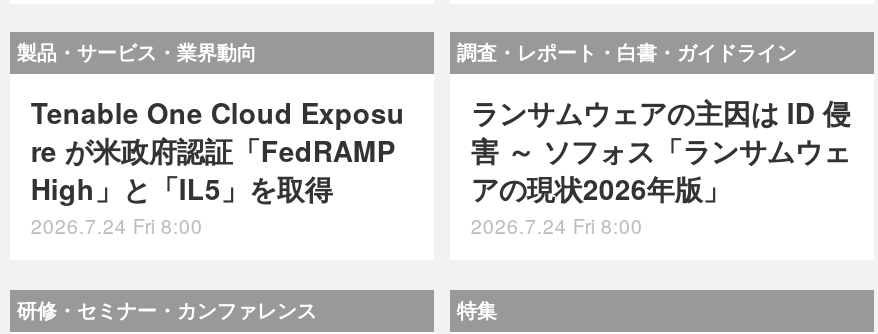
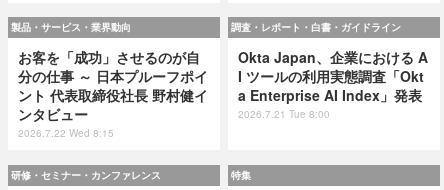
[31,93,405,241] Tenable One Cloud Exposu | re が米政府認証「FedRAMP | High」と「IL5」を取得 | 2026.7.24 Fri 8:00 -> [18,47,208,140] お客を「成功」させるのが自 | 分の仕事 ～ 日本プルーフポイ | ント 代表取締役社長 野村健イ | ンタビュー | 2026.7.22 Wed 8:15
[471,93,851,241] ランサムウェアの主因は ID 侵 | 害 ～ ソフォス「ランサムウェ | アの現状2026年版」 | 2026.7.24 Fri 8:00 -> [238,47,428,121] Okta Japan、企業における A | I ツールの利用実態調査「Okt | a Enterprise AI Index」発表 | 2026.7.21 Tue 8:00

